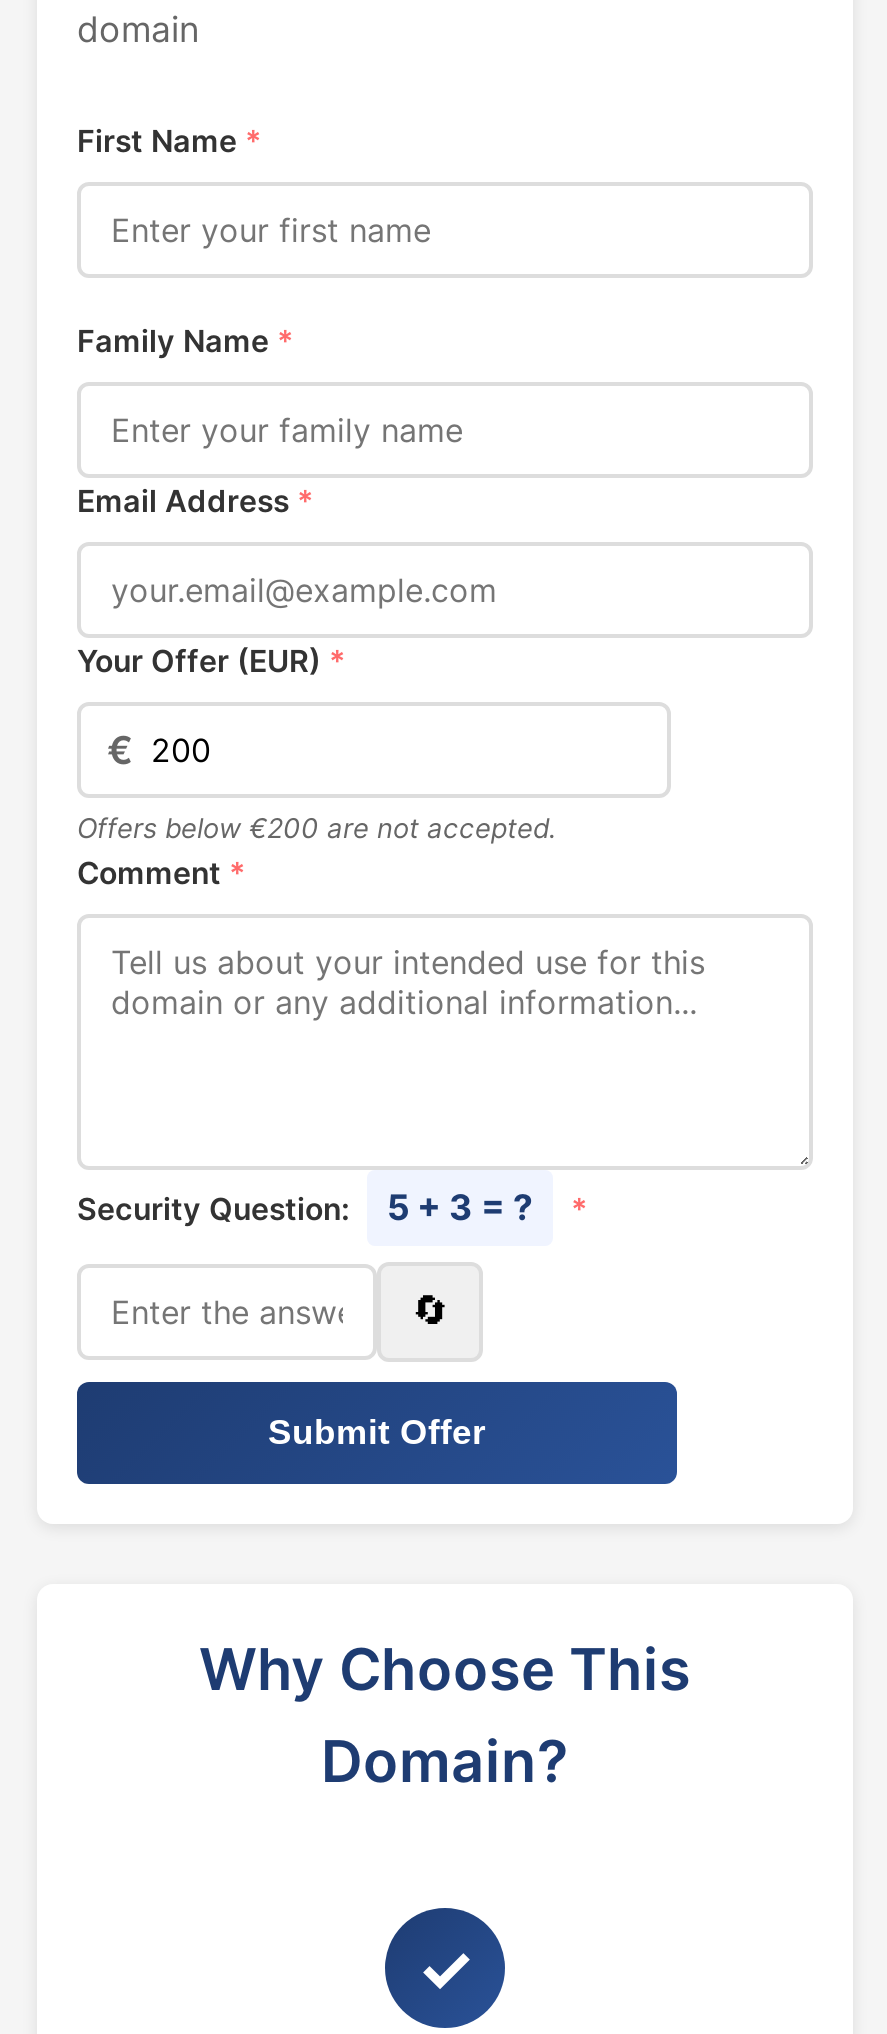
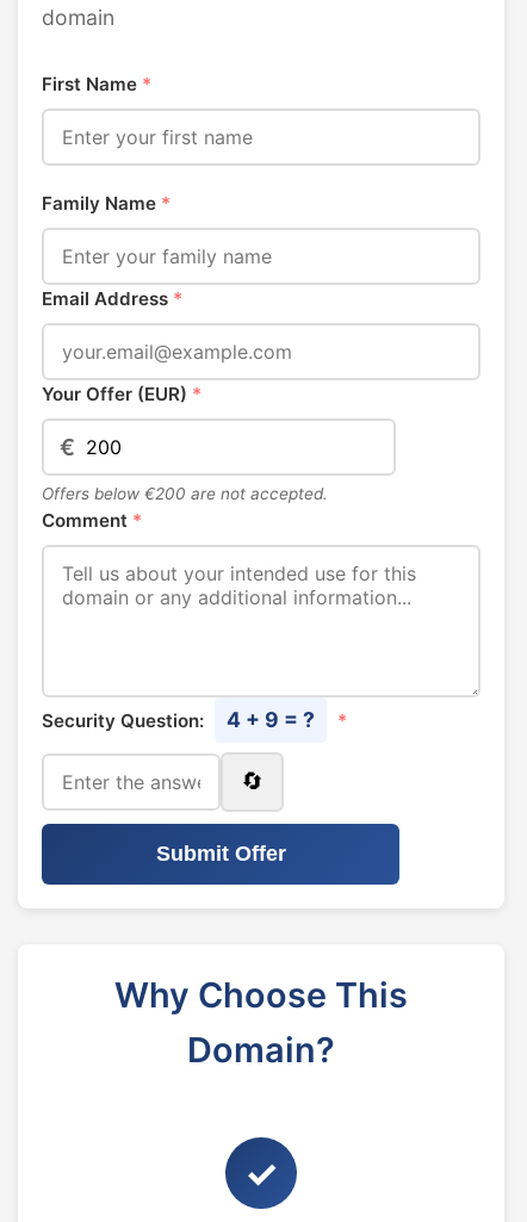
[387,1186,533,1228] 5 + 3 = ? -> [227,707,315,732] 4 + 9 = ?

